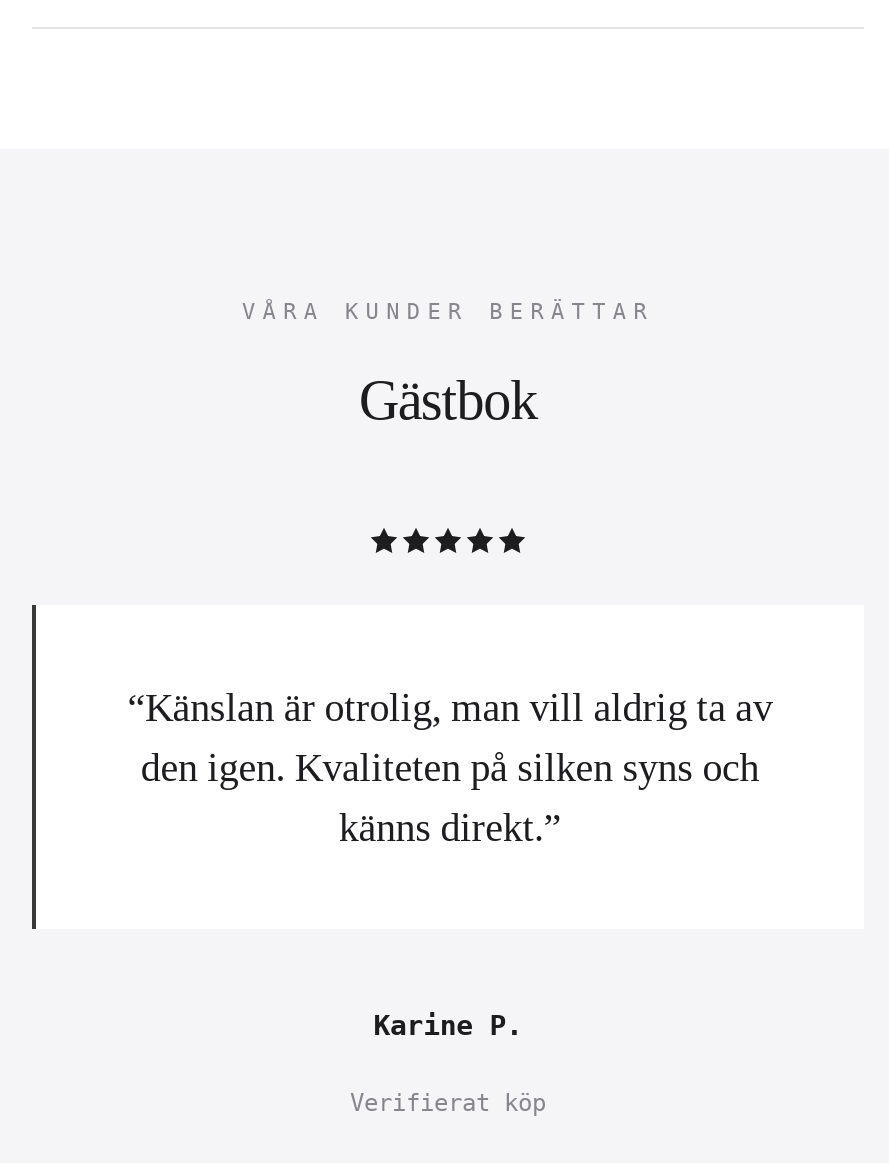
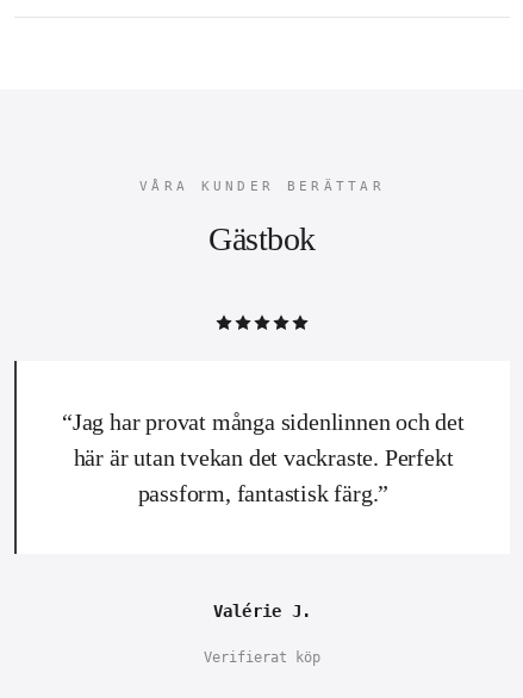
[127,684,773,848] “Känslan är otrolig, man vill aldrig ta av | den igen. Kvaliteten på silken syns och | känns direkt.” -> [62,408,465,506] “Jag har provat många sidenlinnen och det | här är utan tvekan det vackraste. Perfekt | passform, fantastisk färg.”
[373,1008,523,1040] Karine P. -> [213,601,311,620] Valérie J.

